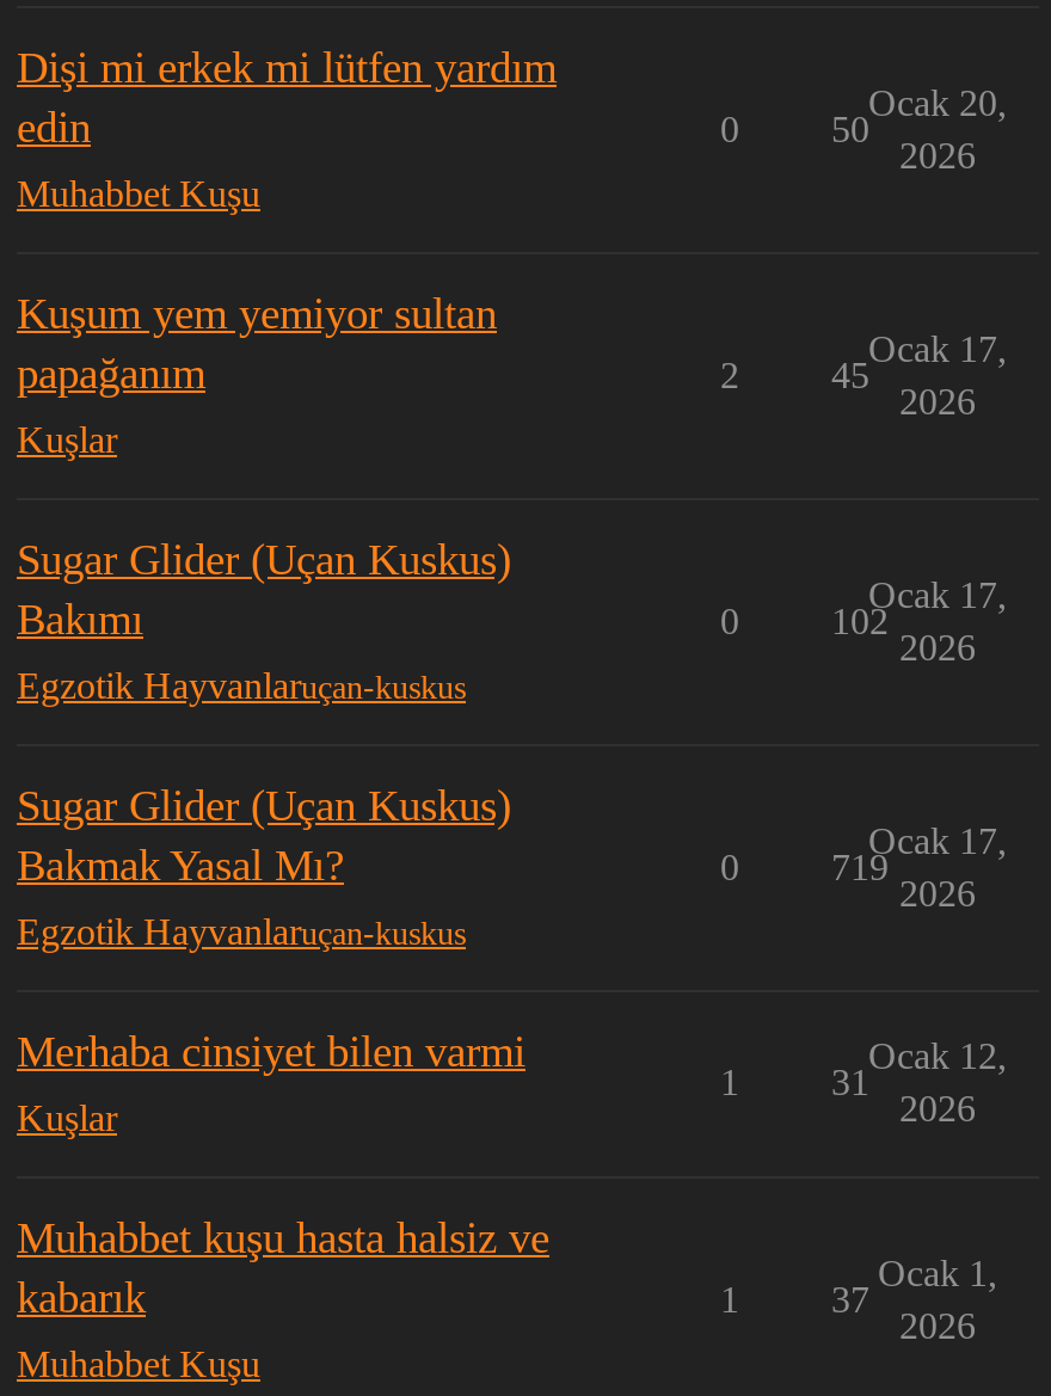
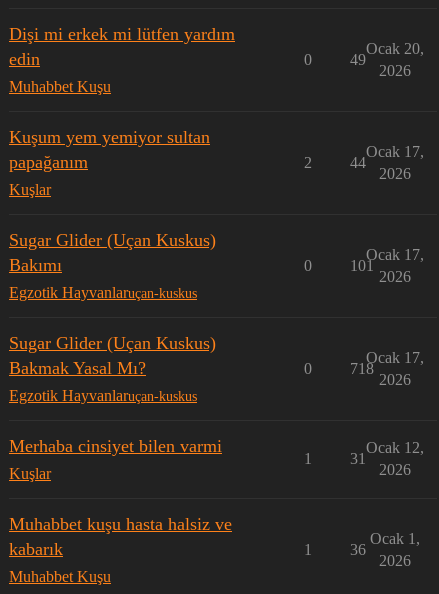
[831,109,869,149] 50 -> [350,51,366,68] 49
[831,355,869,395] 45 -> [350,154,366,171] 44
[831,601,889,641] 102 -> [350,257,374,274] 101
[831,847,889,887] 719 -> [350,360,374,377] 718
[831,1279,869,1320] 37 -> [350,541,366,558] 36

